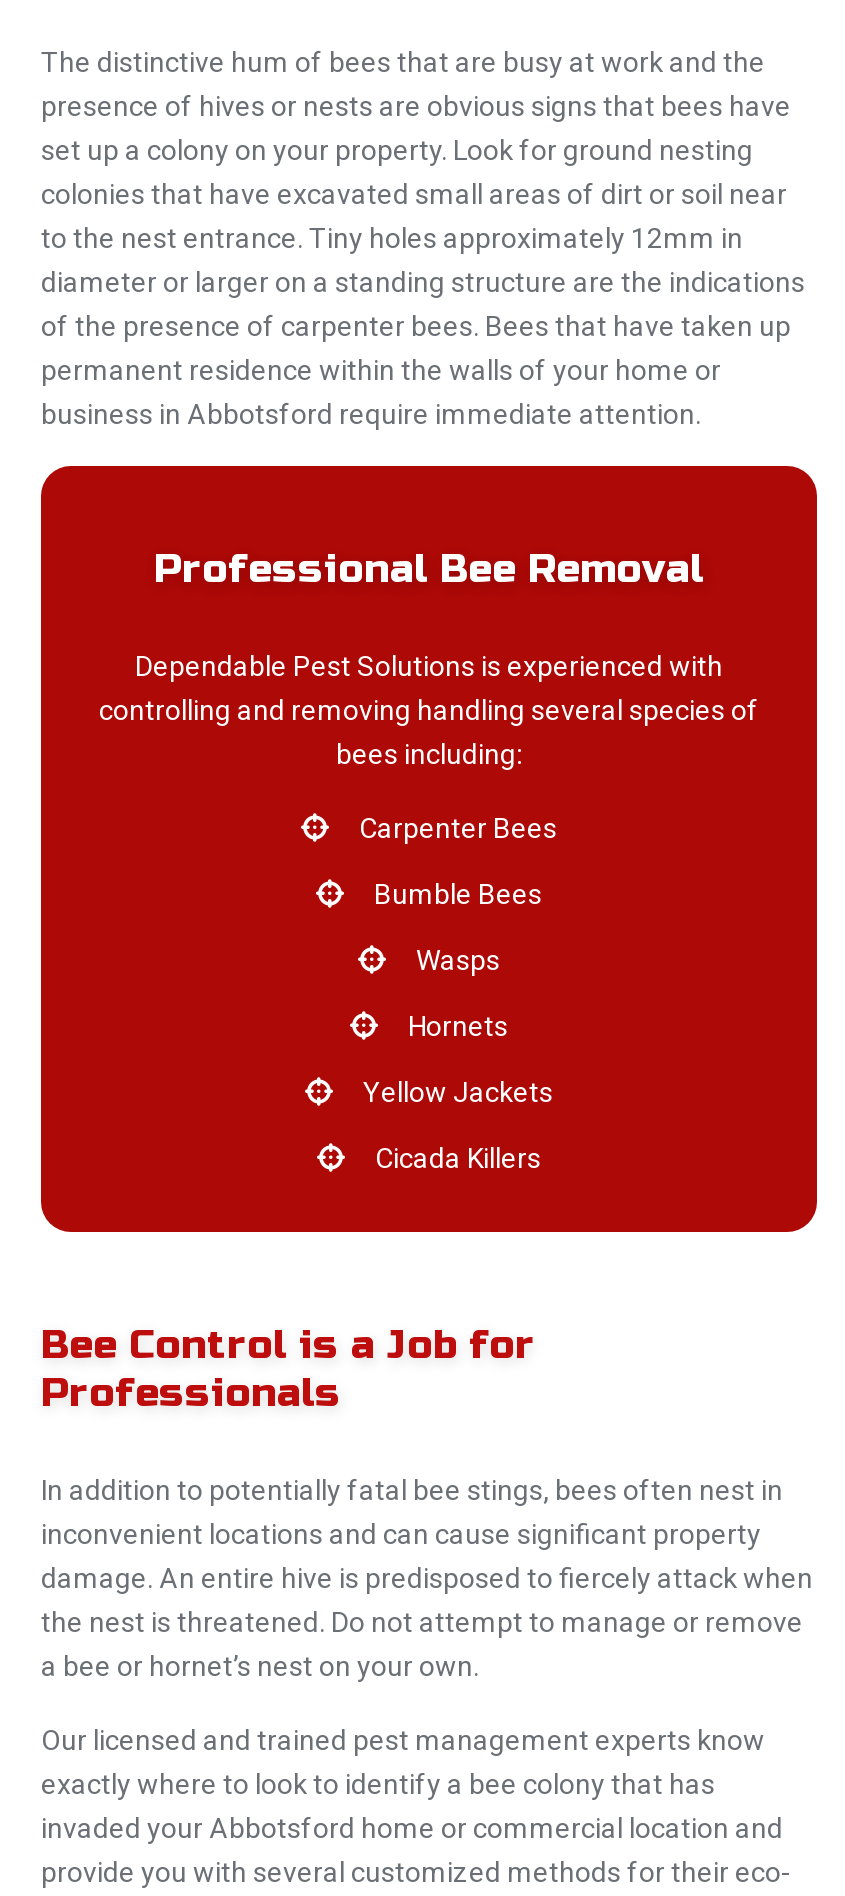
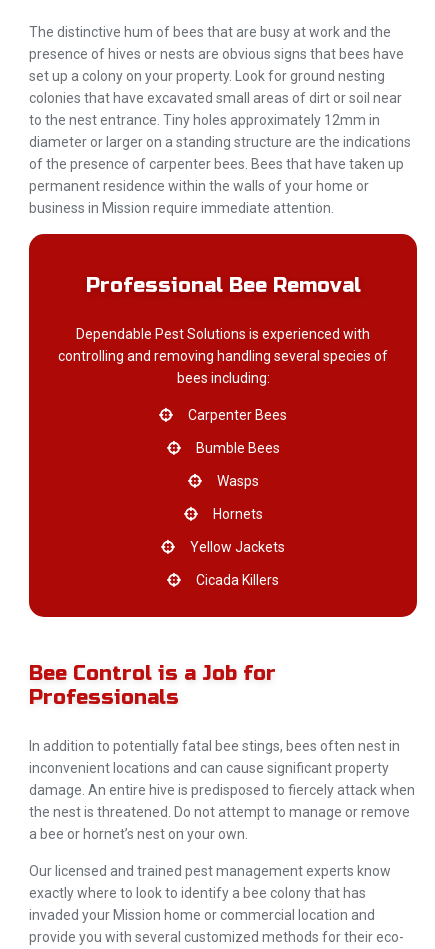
[41,398,701,430] business in Abbotsford require immediate attention. -> [29,200,334,216] business in Mission require immediate attention.
[41,1812,783,1844] invaded your Abbotsford home or commercial location and -> [29,907,375,923] invaded your Mission home or commercial location and

